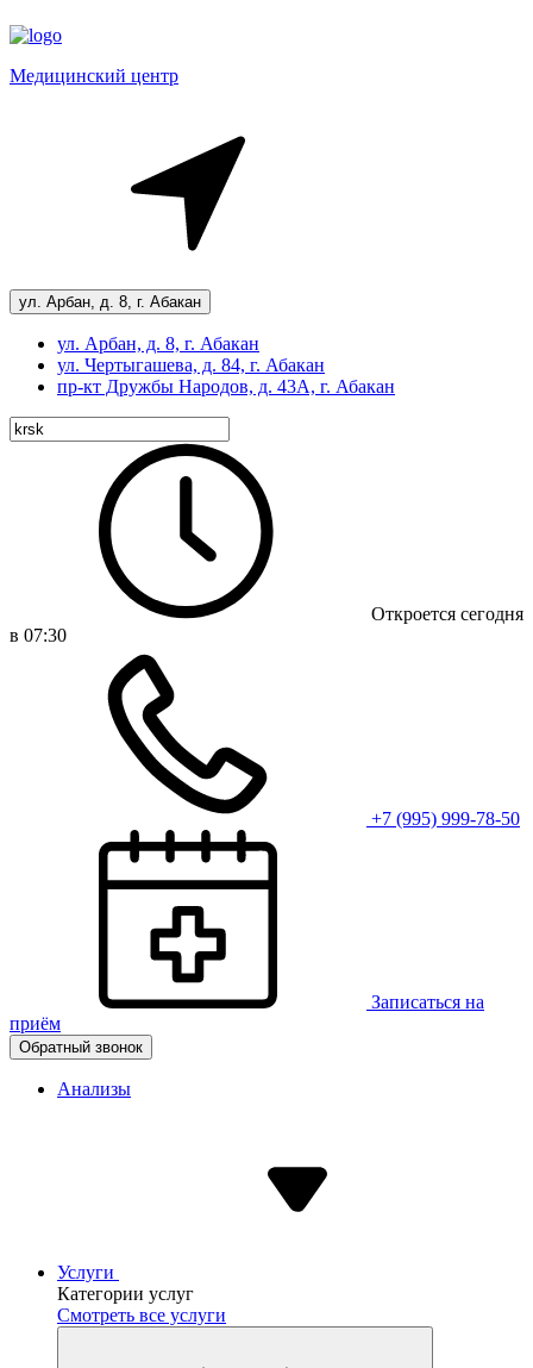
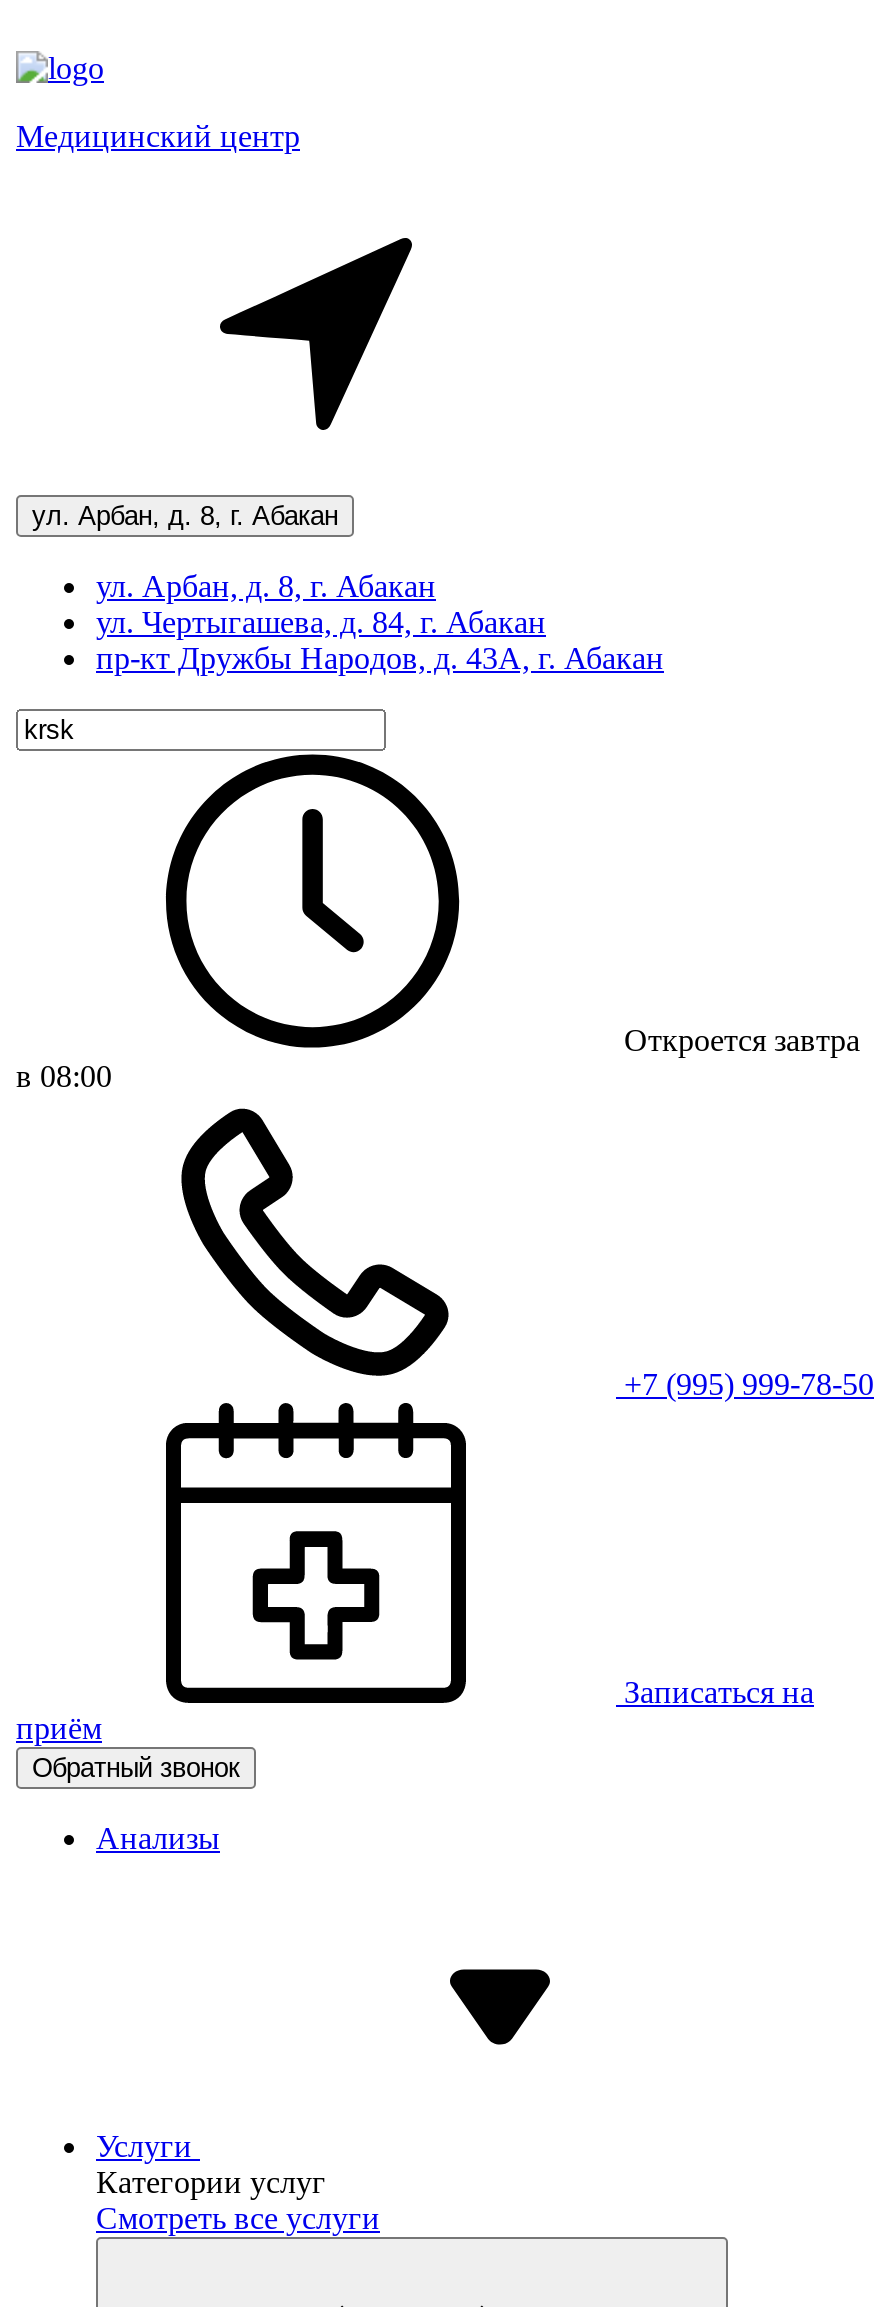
[371,604,523,624] Откроется сегодня -> [624,1023,860,1057] Откроется завтра
[10,625,67,645] в 07:30 -> [16,1059,112,1093] в 08:00

